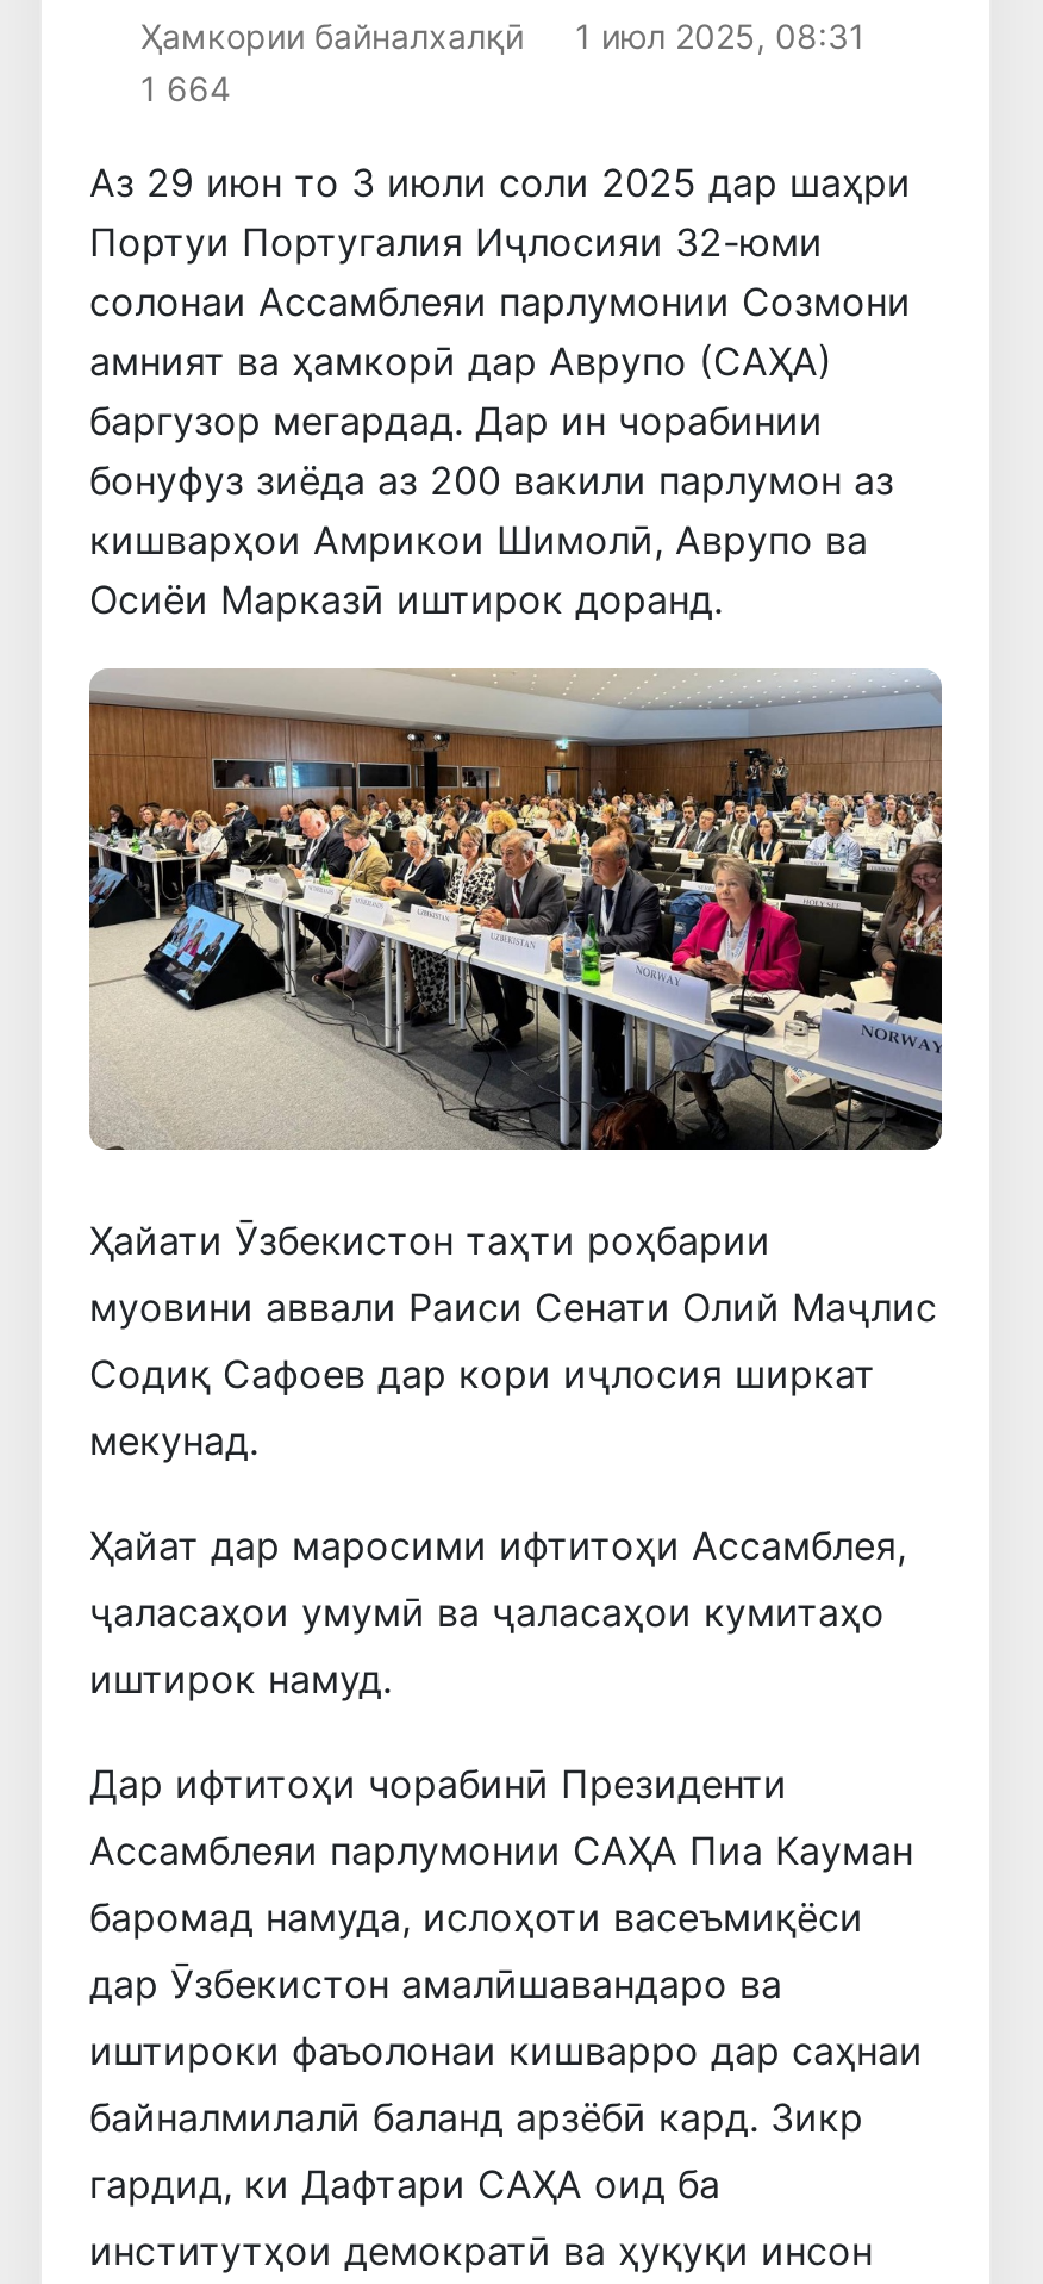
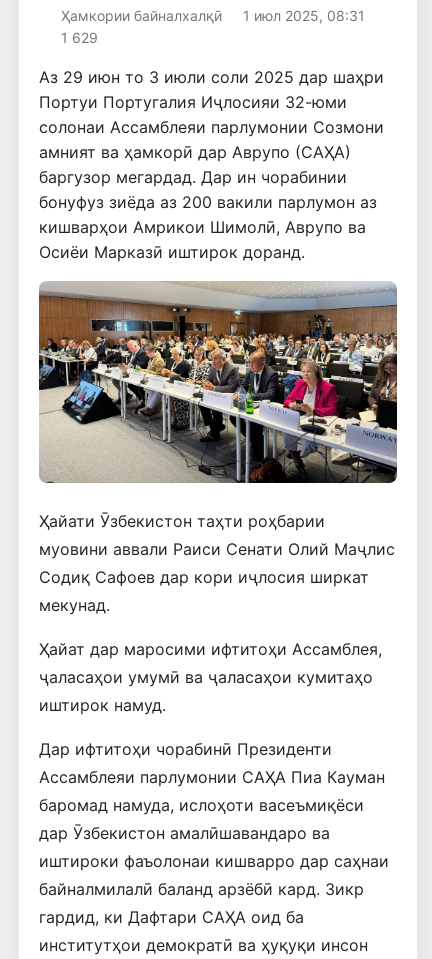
[140,69,231,109] 1 664 -> [60,29,97,46] 1 629

